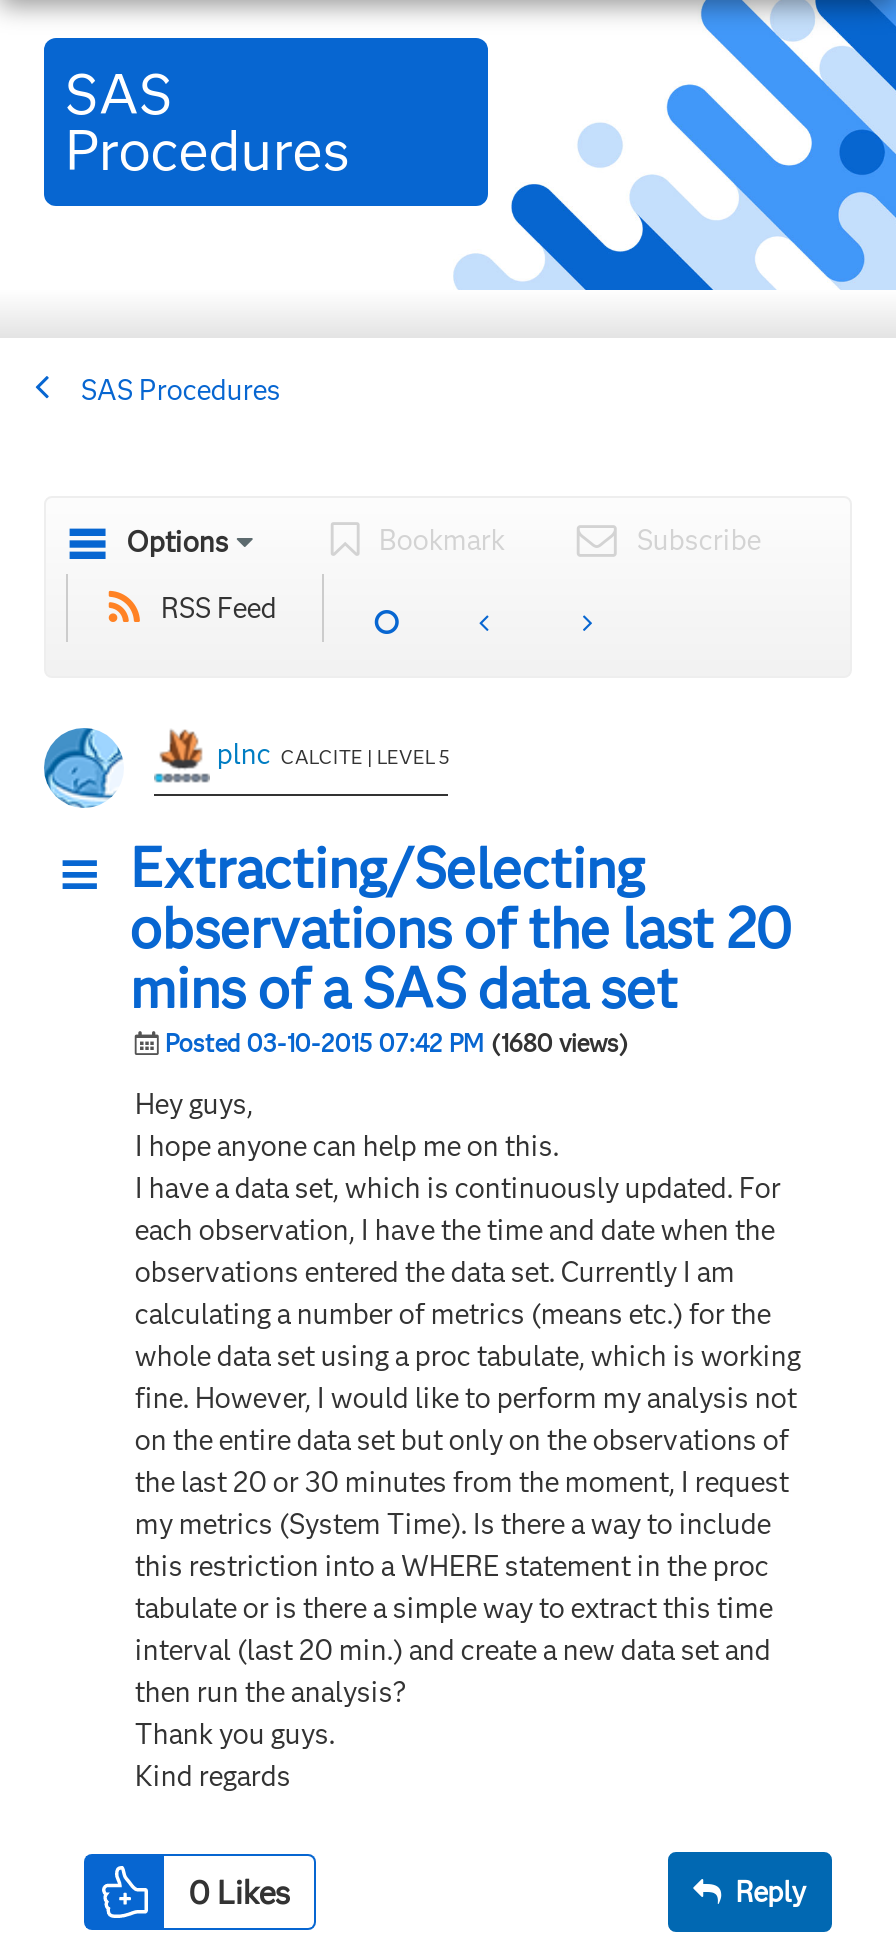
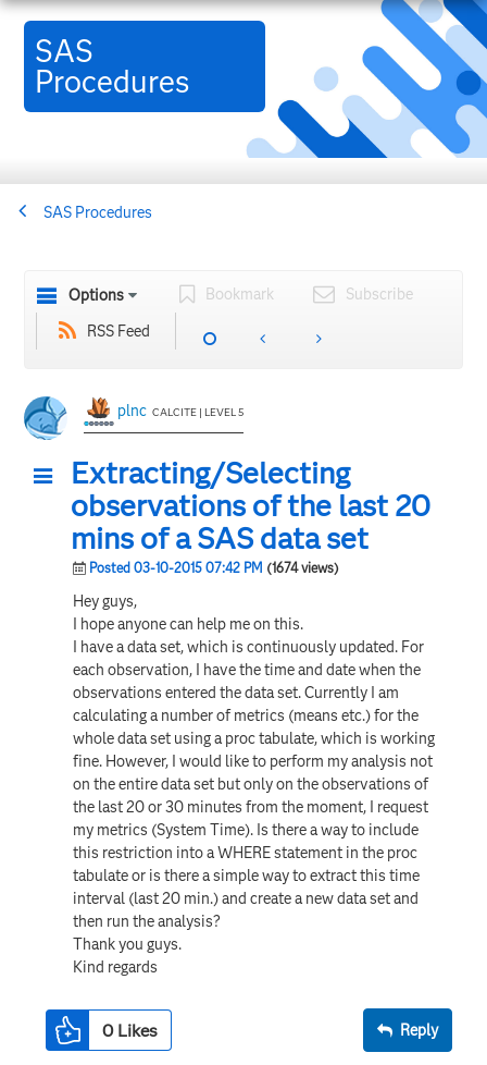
[165,1027,629,1057] Posted 03-10-2015 07:42 PM (1680 views) -> [90,559,340,576] Posted 03-10-2015 07:42 PM (1674 views)

